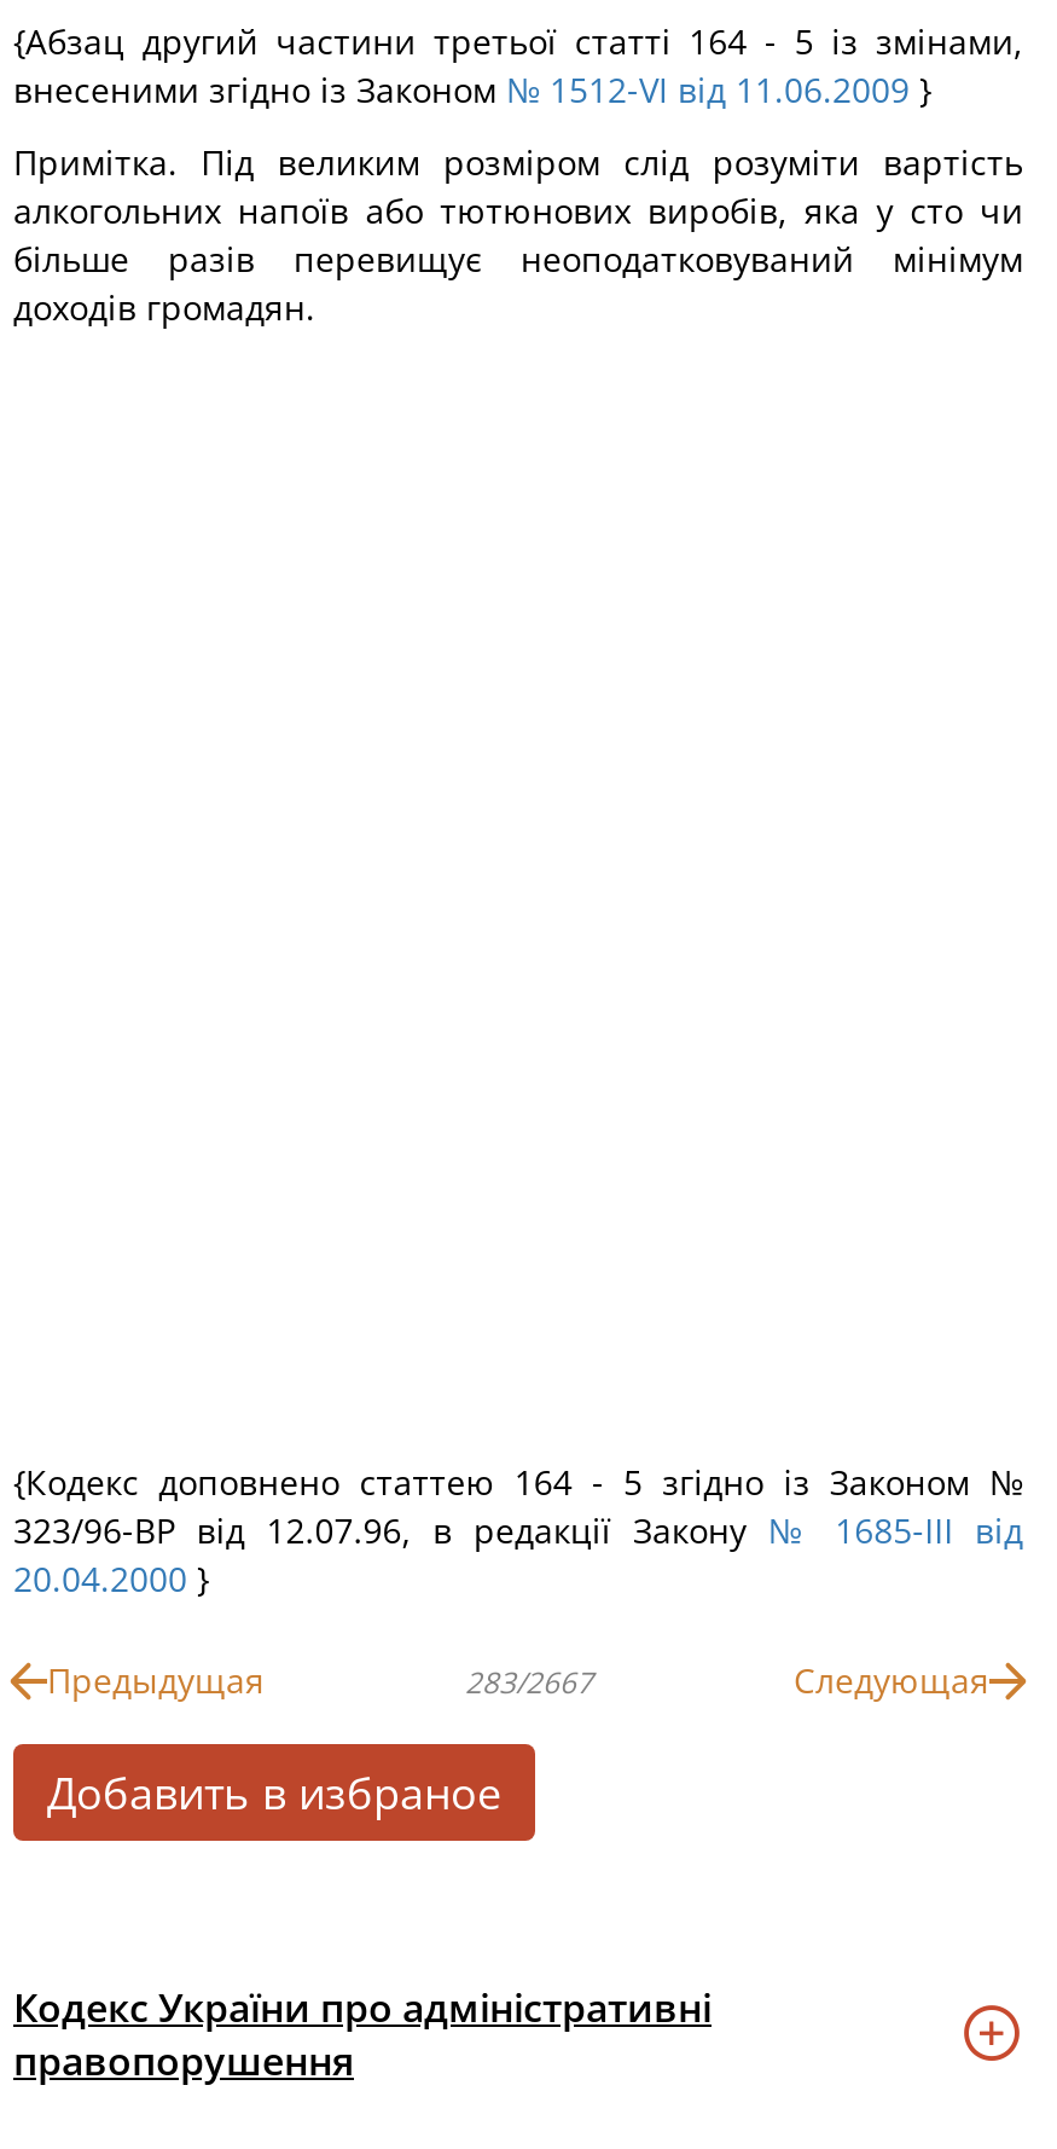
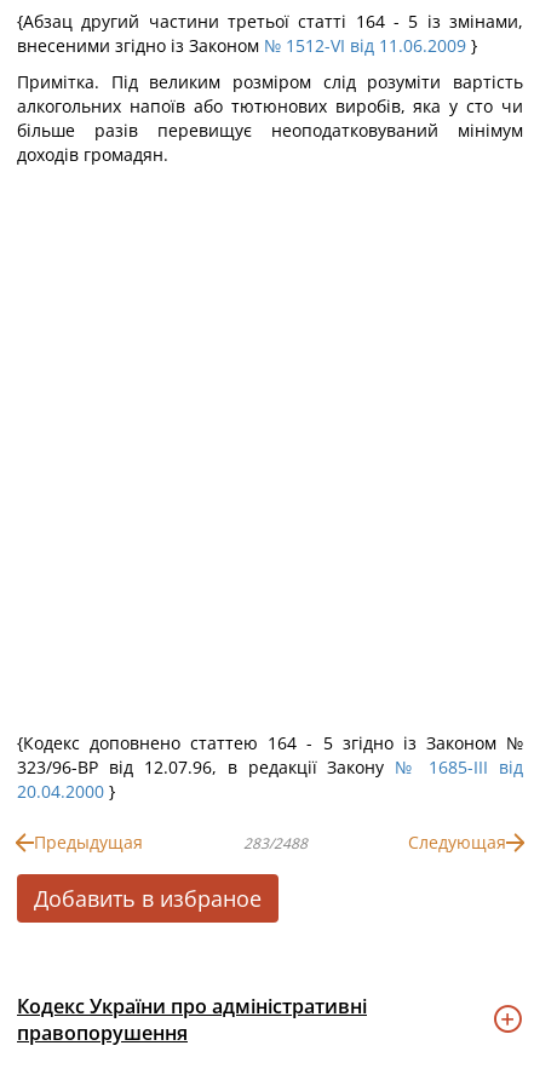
[465,1661,593,1702] 283/2667 -> [243,832,308,853] 283/2488

